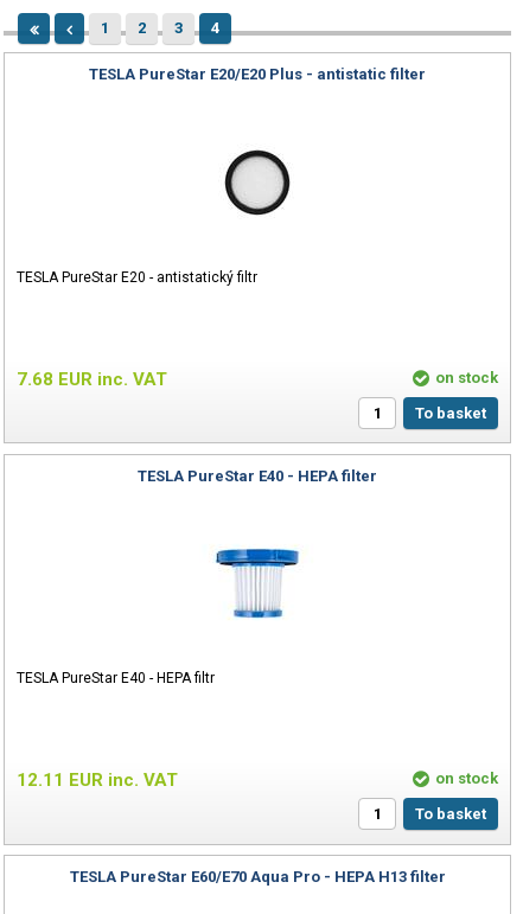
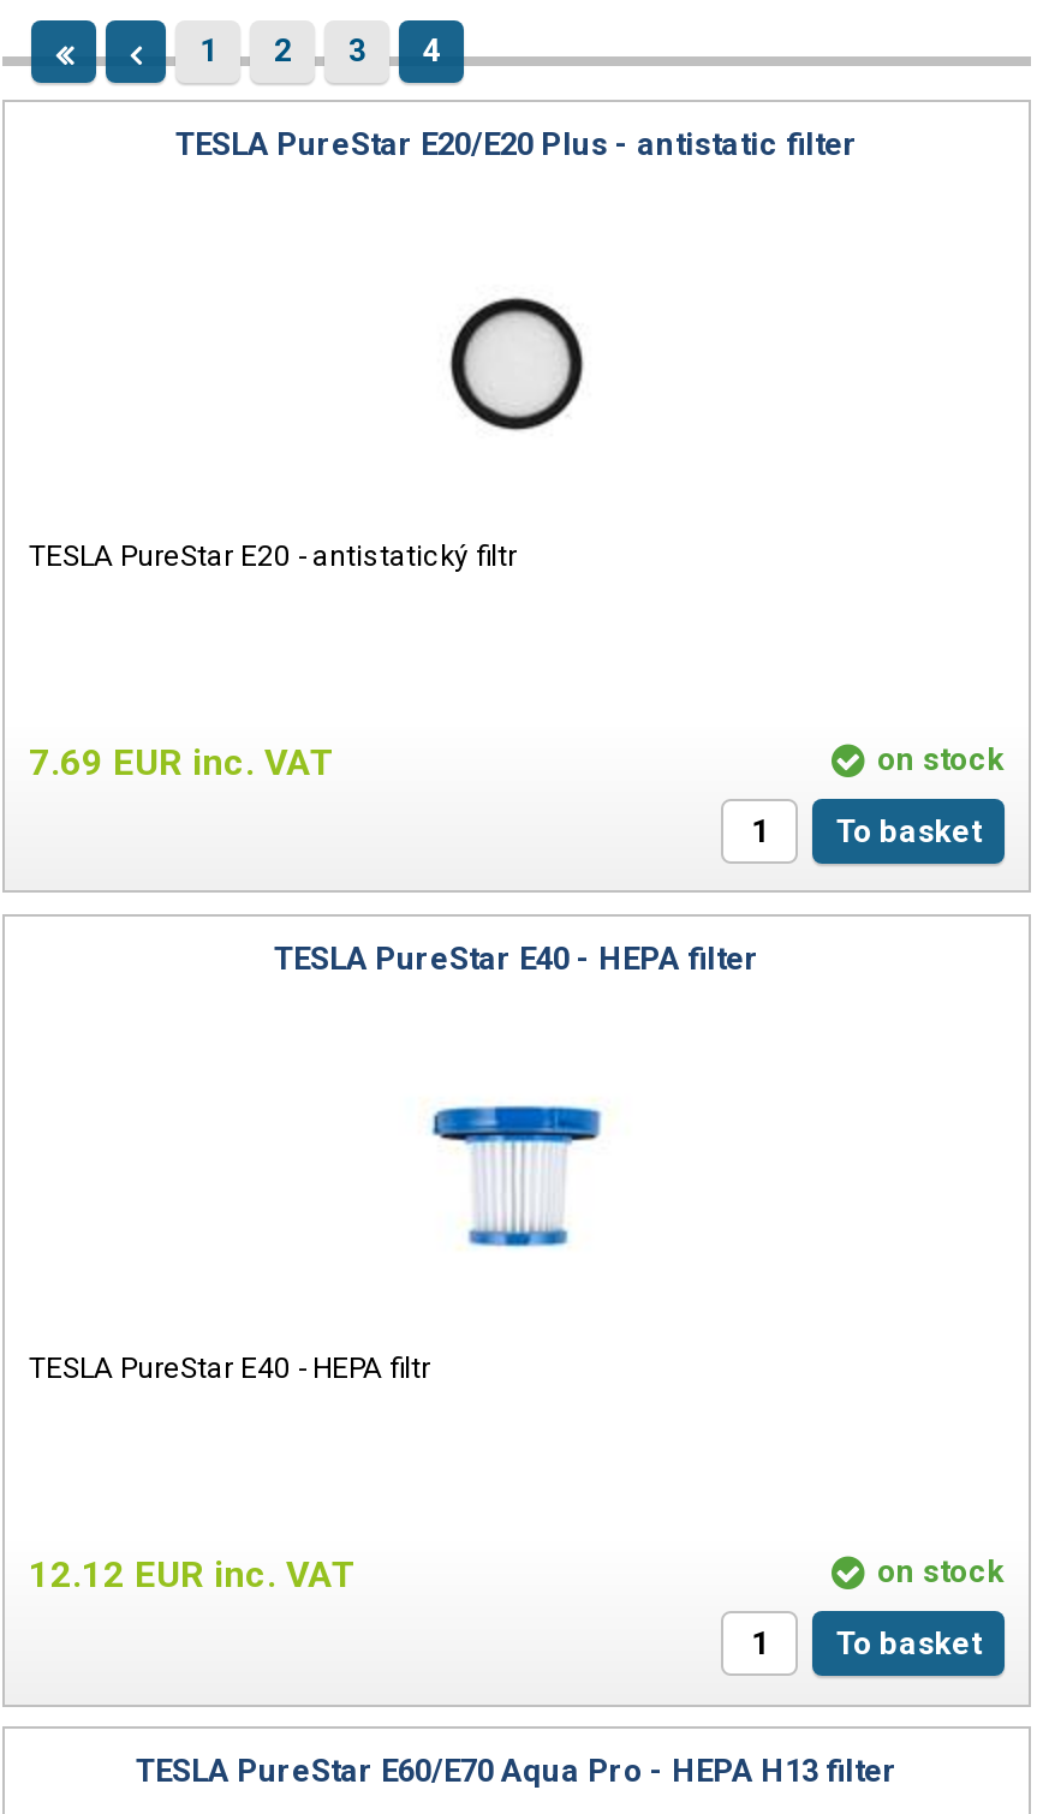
[17,369,167,390] 7.68 EUR inc. VAT -> [29,741,334,784] 7.69 EUR inc. VAT
[17,770,178,791] 12.11 EUR inc. VAT -> [29,1554,356,1598] 12.12 EUR inc. VAT

